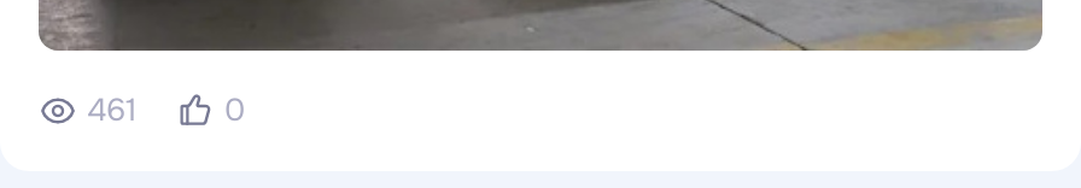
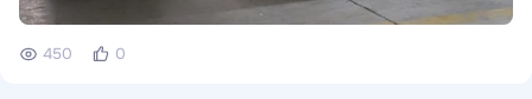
[87,90,138,131] 461 -> [43,44,72,64] 450

